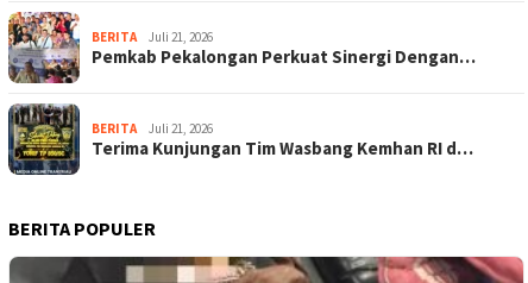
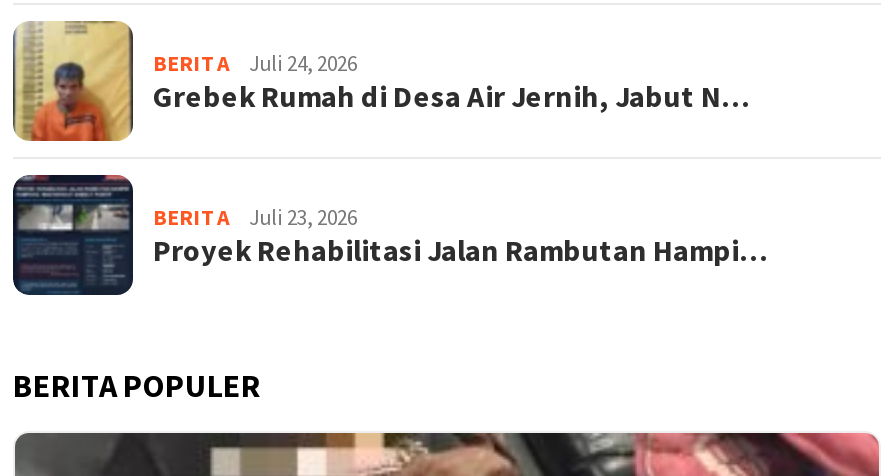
[7,11,476,84] [image] | Juli 21, 2026 | Pemkab Pekalongan Perkuat Sinergi Dengan… -> [11,20,749,144] [image] | Juli 24, 2026 | Grebek Rumah di Desa Air Jernih, Jabut N…
[8,103,473,176] [image] | Juli 21, 2026 | Terima Kunjungan Tim Wasbang Kemhan RI d… -> [13,174,767,296] [image] | Juli 23, 2026 | Proyek Rehabilitasi Jalan Rambutan Hampi…

